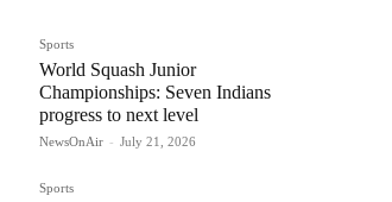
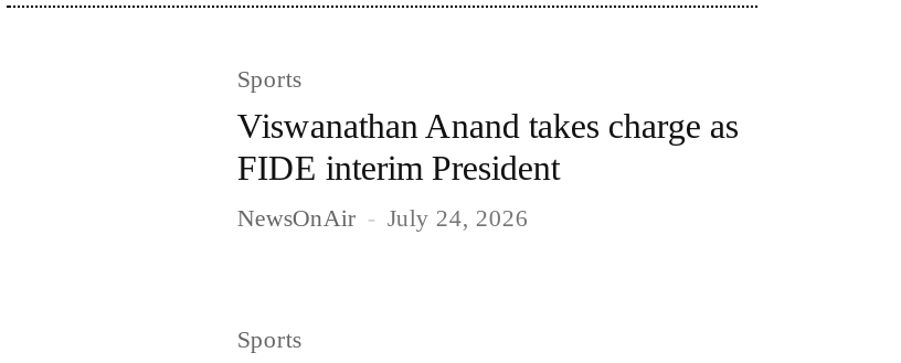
[40,60,271,125] World Squash Junior | Championships: Seven Indians | progress to next level -> [237,107,738,186] Viswanathan Anand takes charge as | FIDE interim President
[40,135,196,149] NewsOnAir - July 21, 2026 -> [237,204,529,231] NewsOnAir - July 24, 2026

